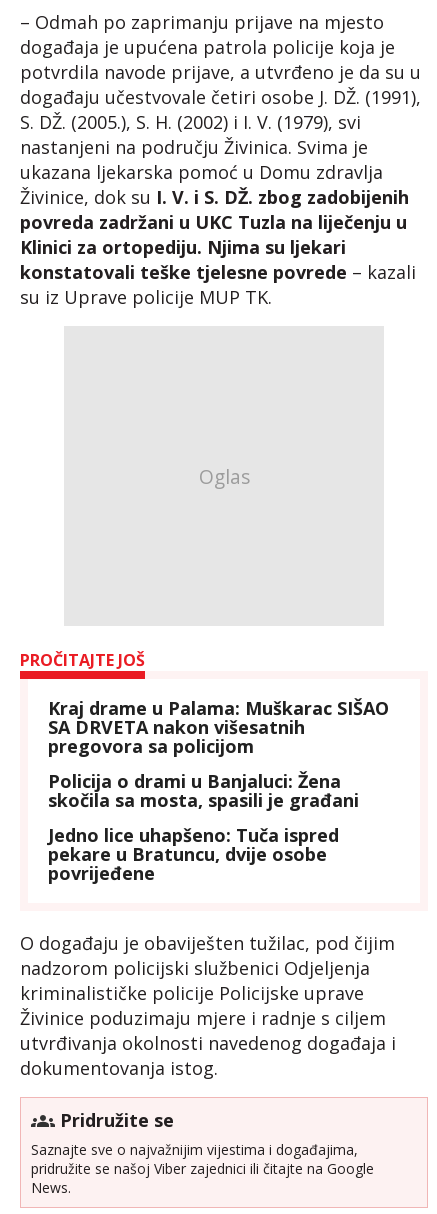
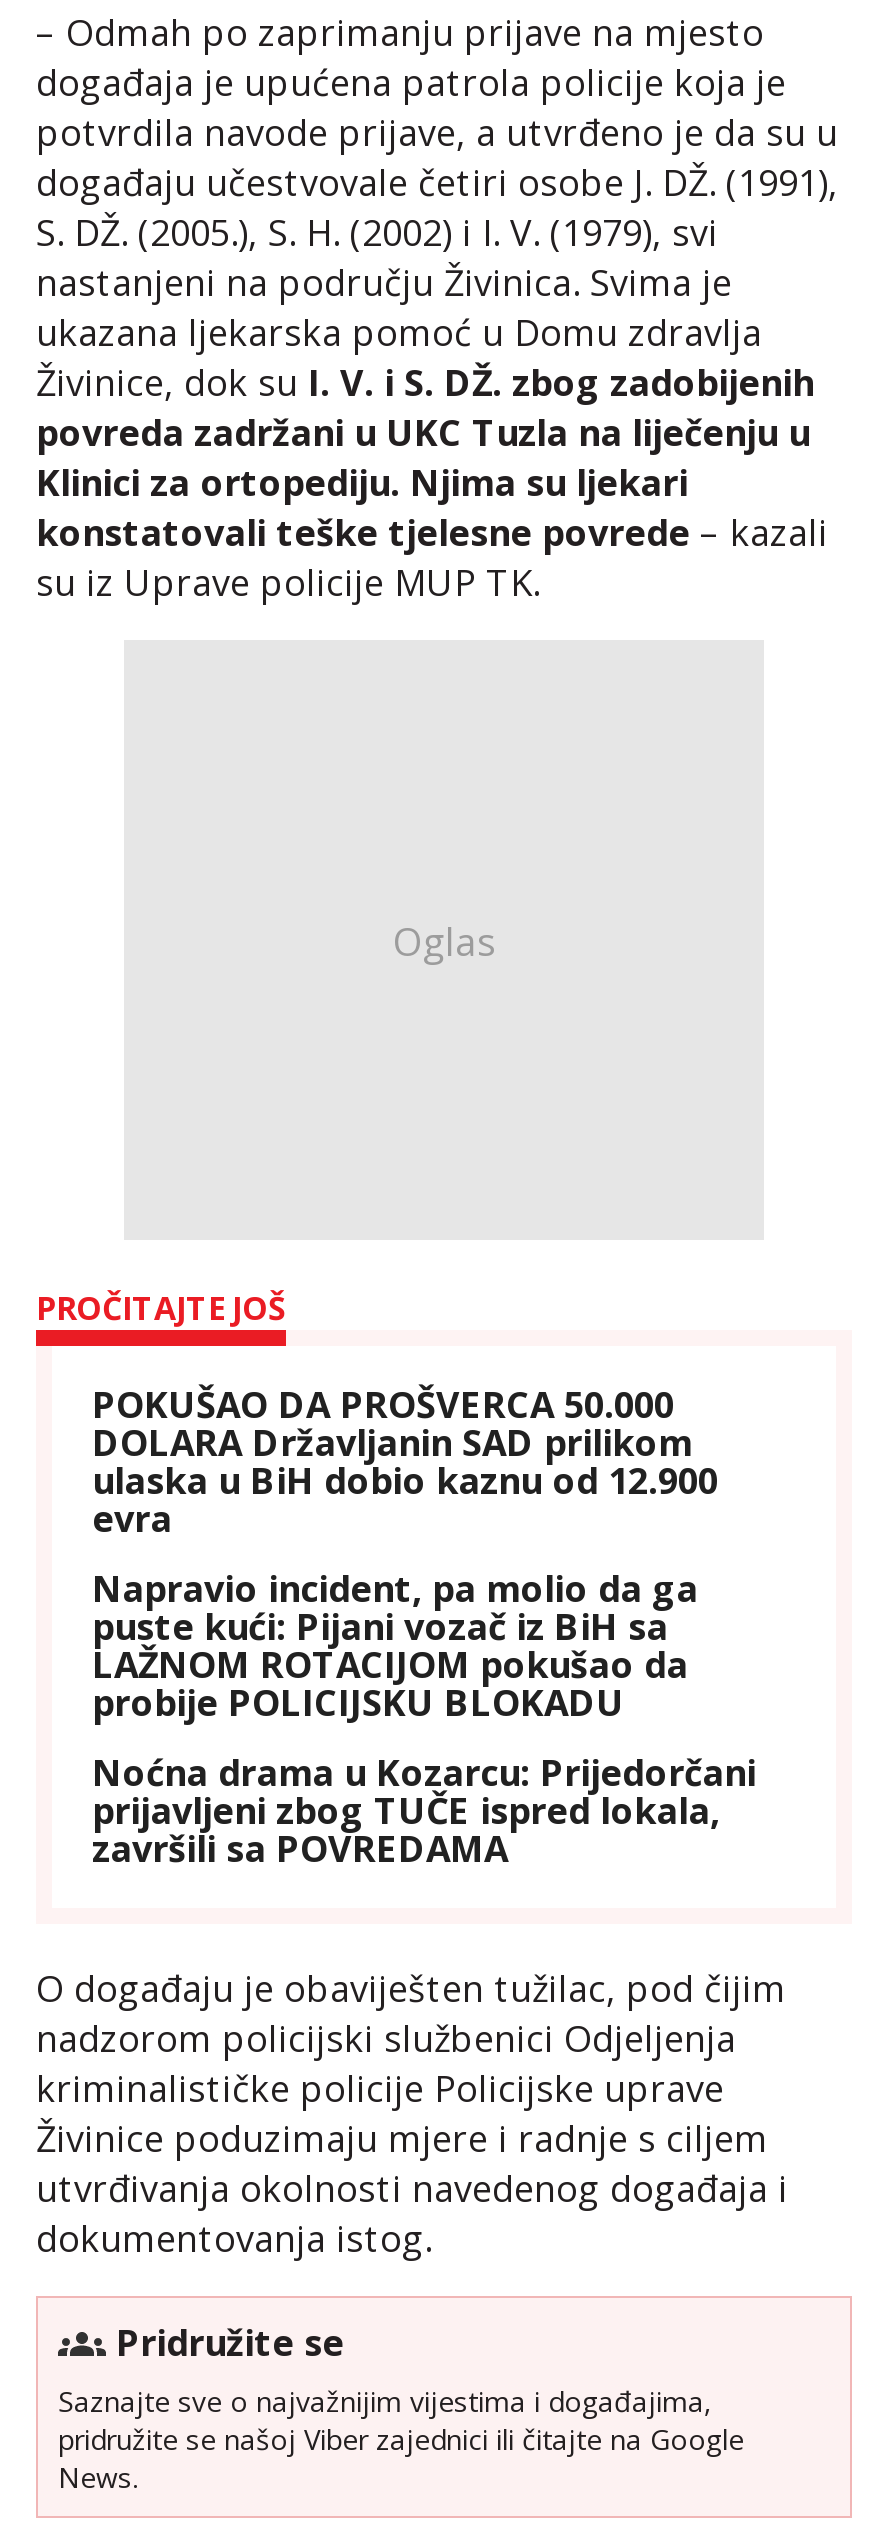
[48,696,389,758] Kraj drame u Palama: Muškarac SIŠAO | SA DRVETA nakon višesatnih | pregovora sa policijom -> [92,1381,718,1543] POKUŠAO DA PROŠVERCA 50.000 | DOLARA Državljanin SAD prilikom | ulaska u BiH dobio kaznu od 12.900 | evra
[48,769,359,812] Policija o drami u Banjaluci: Žena | skočila sa mosta, spasili je građani -> [92,1565,698,1727] Napravio incident, pa molio da ga | puste kući: Pijani vozač iz BiH sa | LAŽNOM ROTACIJOM pokušao da | probije POLICIJSKU BLOKADU
[48,823,339,885] Jedno lice uhapšeno: Tuča ispred | pekare u Bratuncu, dvije osobe | povrijeđene -> [92,1749,756,1873] Noćna drama u Kozarcu: Prijedorčani | prijavljeni zbog TUČE ispred lokala, | završili sa POVREDAMA

